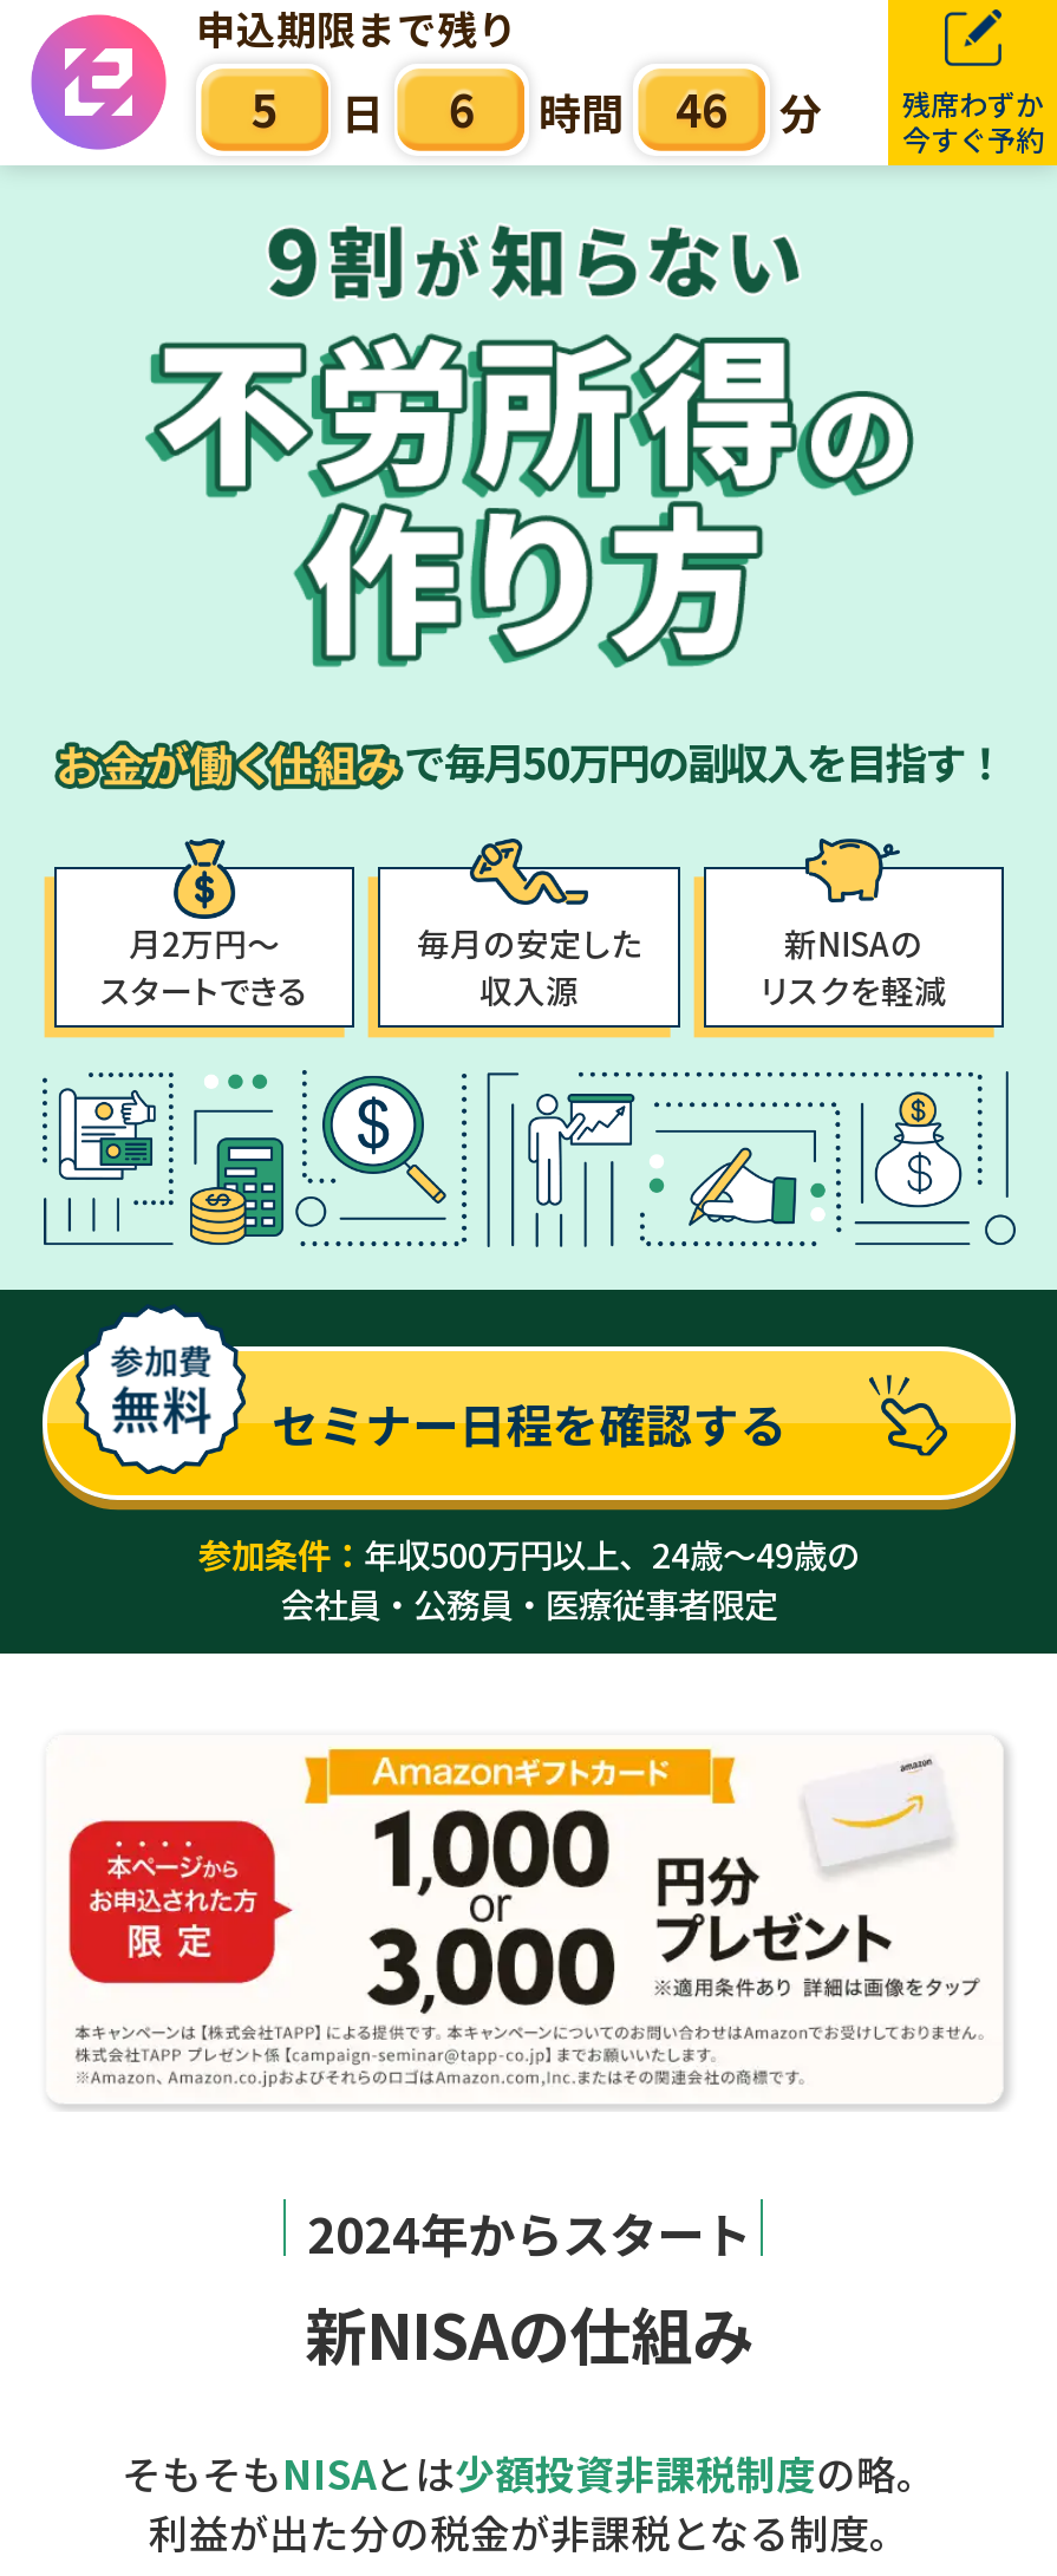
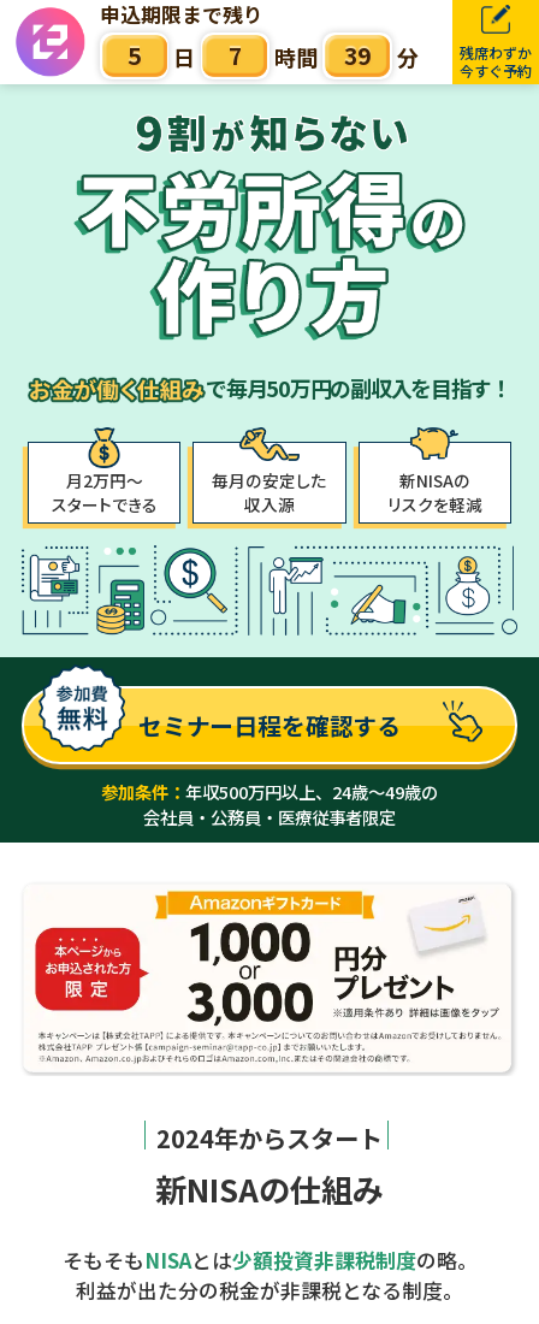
[448,76,474,142] 6 -> [228,39,242,72] 7
[676,76,727,142] 46 -> [344,39,371,72] 39

